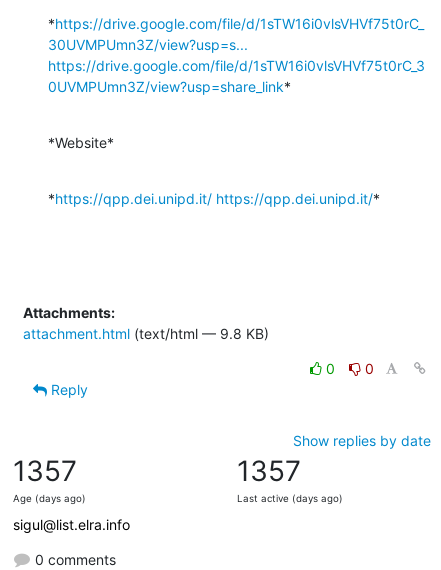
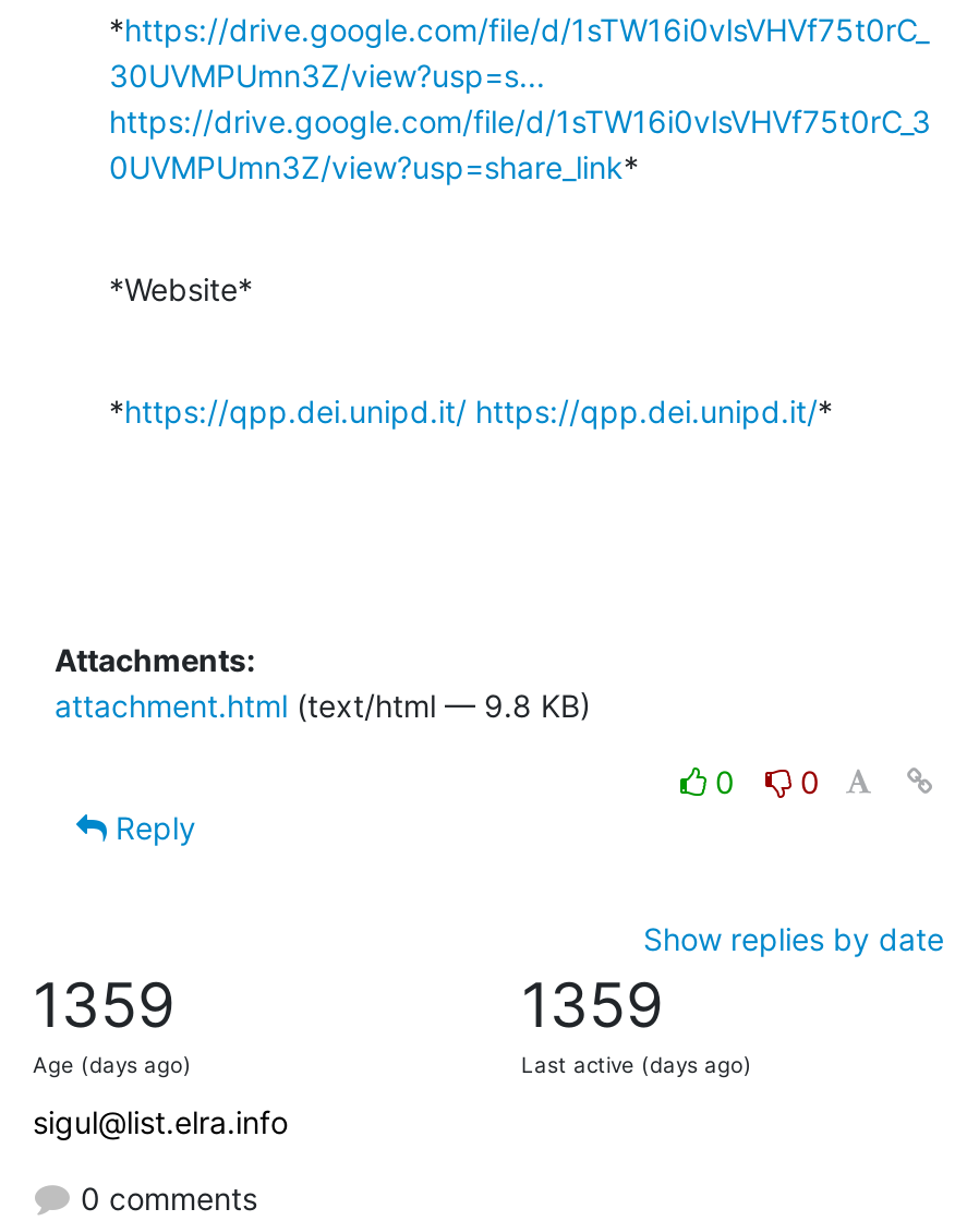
[13,454,77,488] 1357 -> [33,968,174,1042] 1359
[237,454,301,488] 1357 -> [521,968,663,1042] 1359

